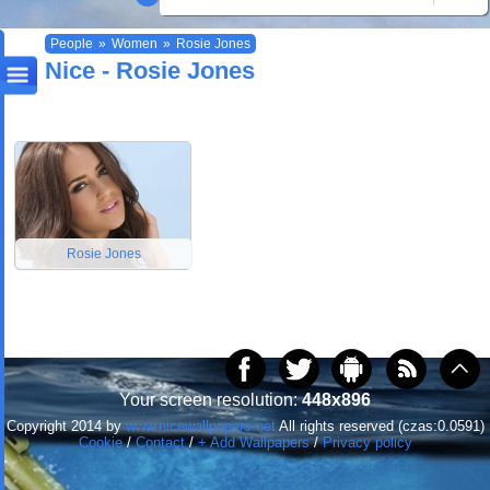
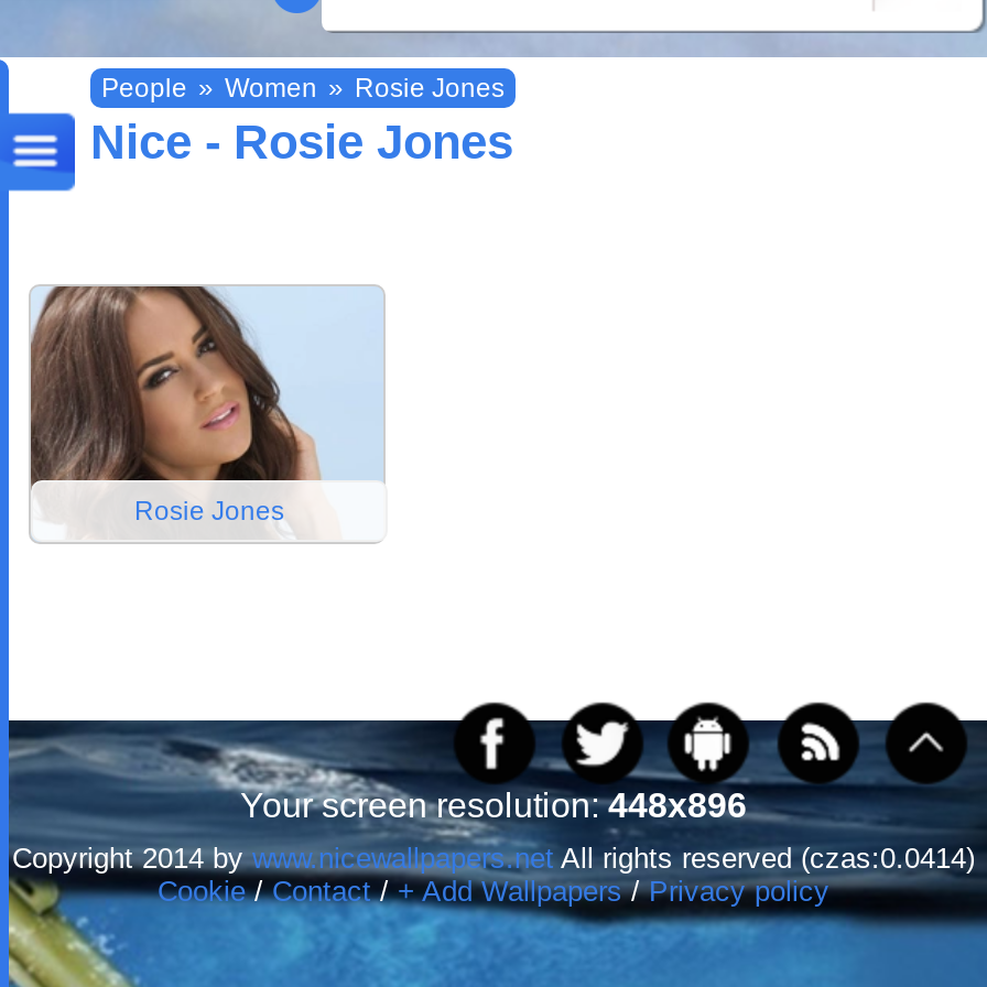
[6,418,484,434] Copyright 2014 by www.nicewallpapers.net All rights reserved (czas:0.0591) -> [12,842,975,875] Copyright 2014 by www.nicewallpapers.net All rights reserved (czas:0.0414)

